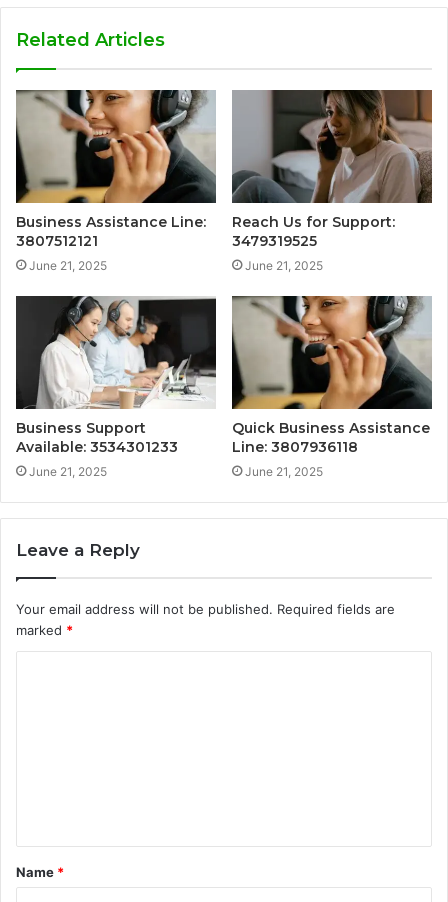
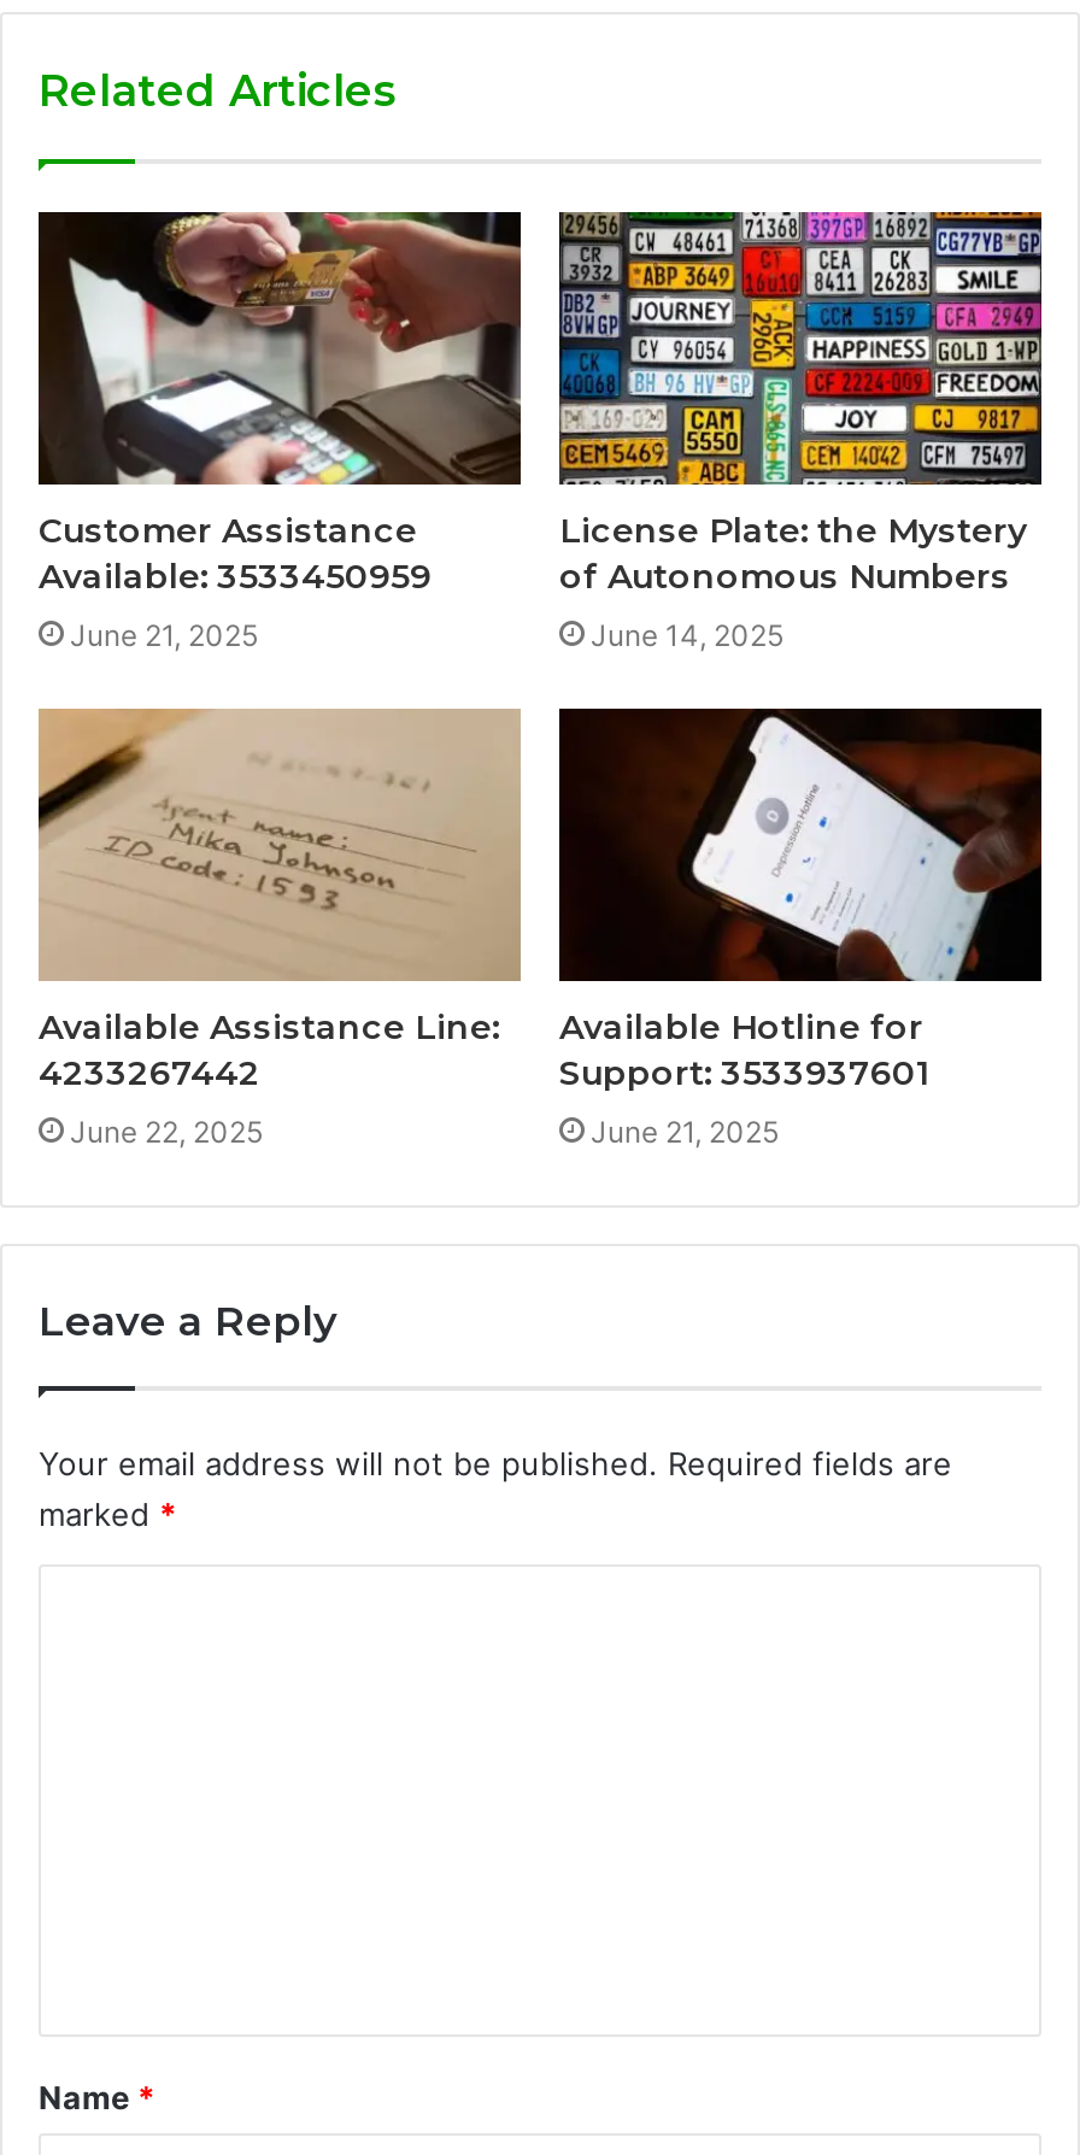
[15,89,217,250] [image] | Business Assistance Line: | 3807512121 -> [39,210,523,599] [image] | Customer Assistance | Available: 3533450959
[232,89,433,273] [image] | Reach Us for Support: | 3479319525 | June 21, 2025 -> [559,210,1044,654] [image] | License Plate: the Mystery | of Autonomous Numbers | June 14, 2025
[15,295,217,479] [image] | Business Support | Available: 3534301233 | June 21, 2025 -> [36,706,521,1150] [image] | Available Assistance Line: | 4233267442 | June 22, 2025
[231,295,433,456] [image] | Quick Business Assistance | Line: 3807936118 -> [559,706,1044,1095] [image] | Available Hotline for | Support: 3533937601

